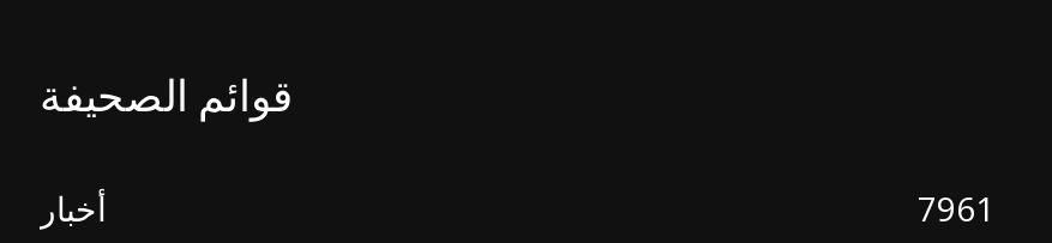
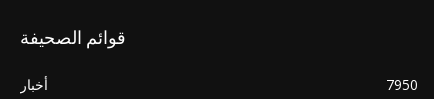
[918,185,994,230] 7961 -> [386,75,418,94] 7950

